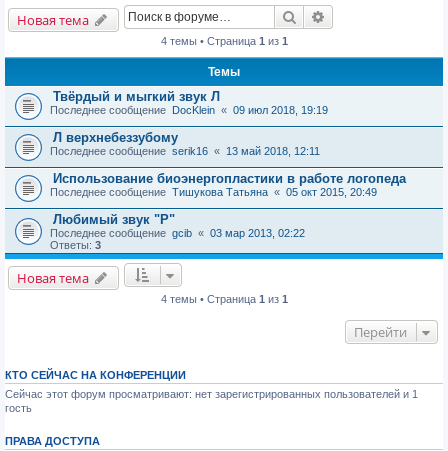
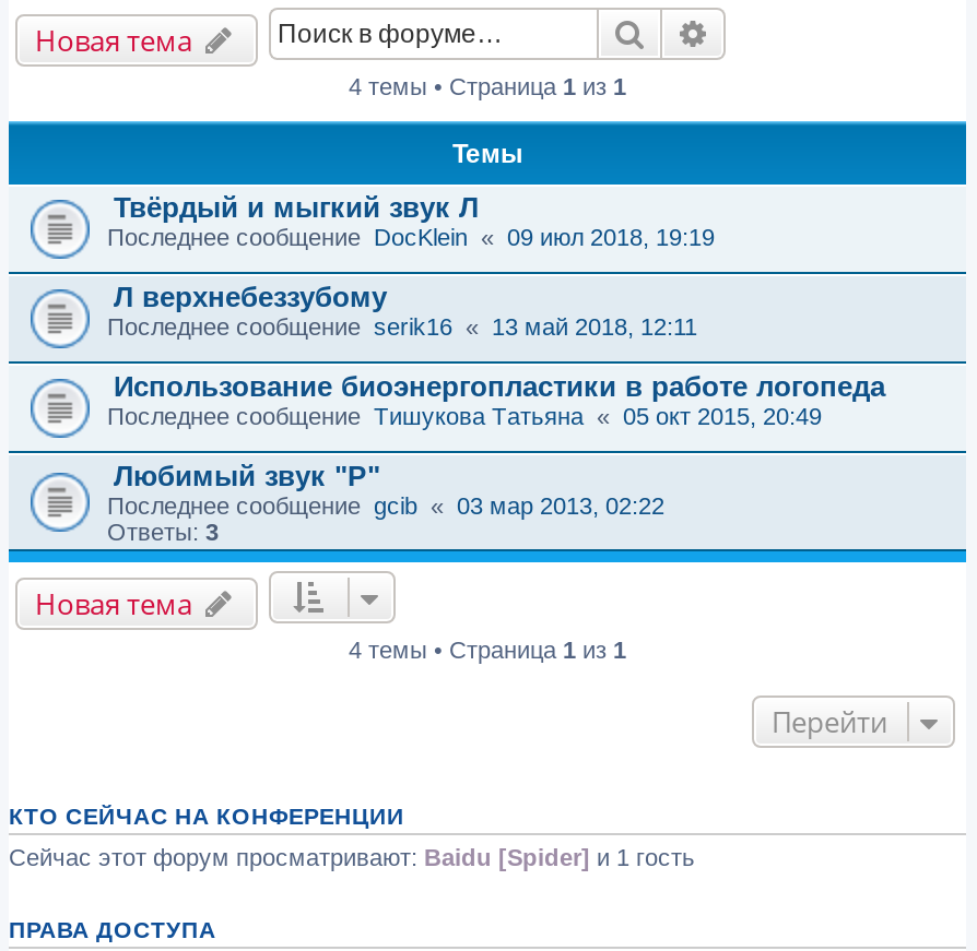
[5,388,418,414] Сейчас этот форум просматривают: нет зарегистрированных пользователей и 1 | гость -> [9,844,695,870] Сейчас этот форум просматривают: Baidu [Spider] и 1 гость

